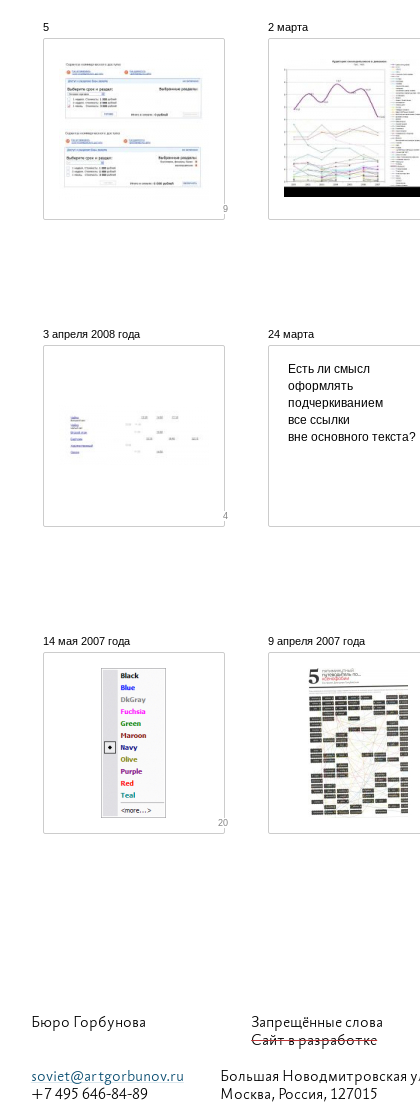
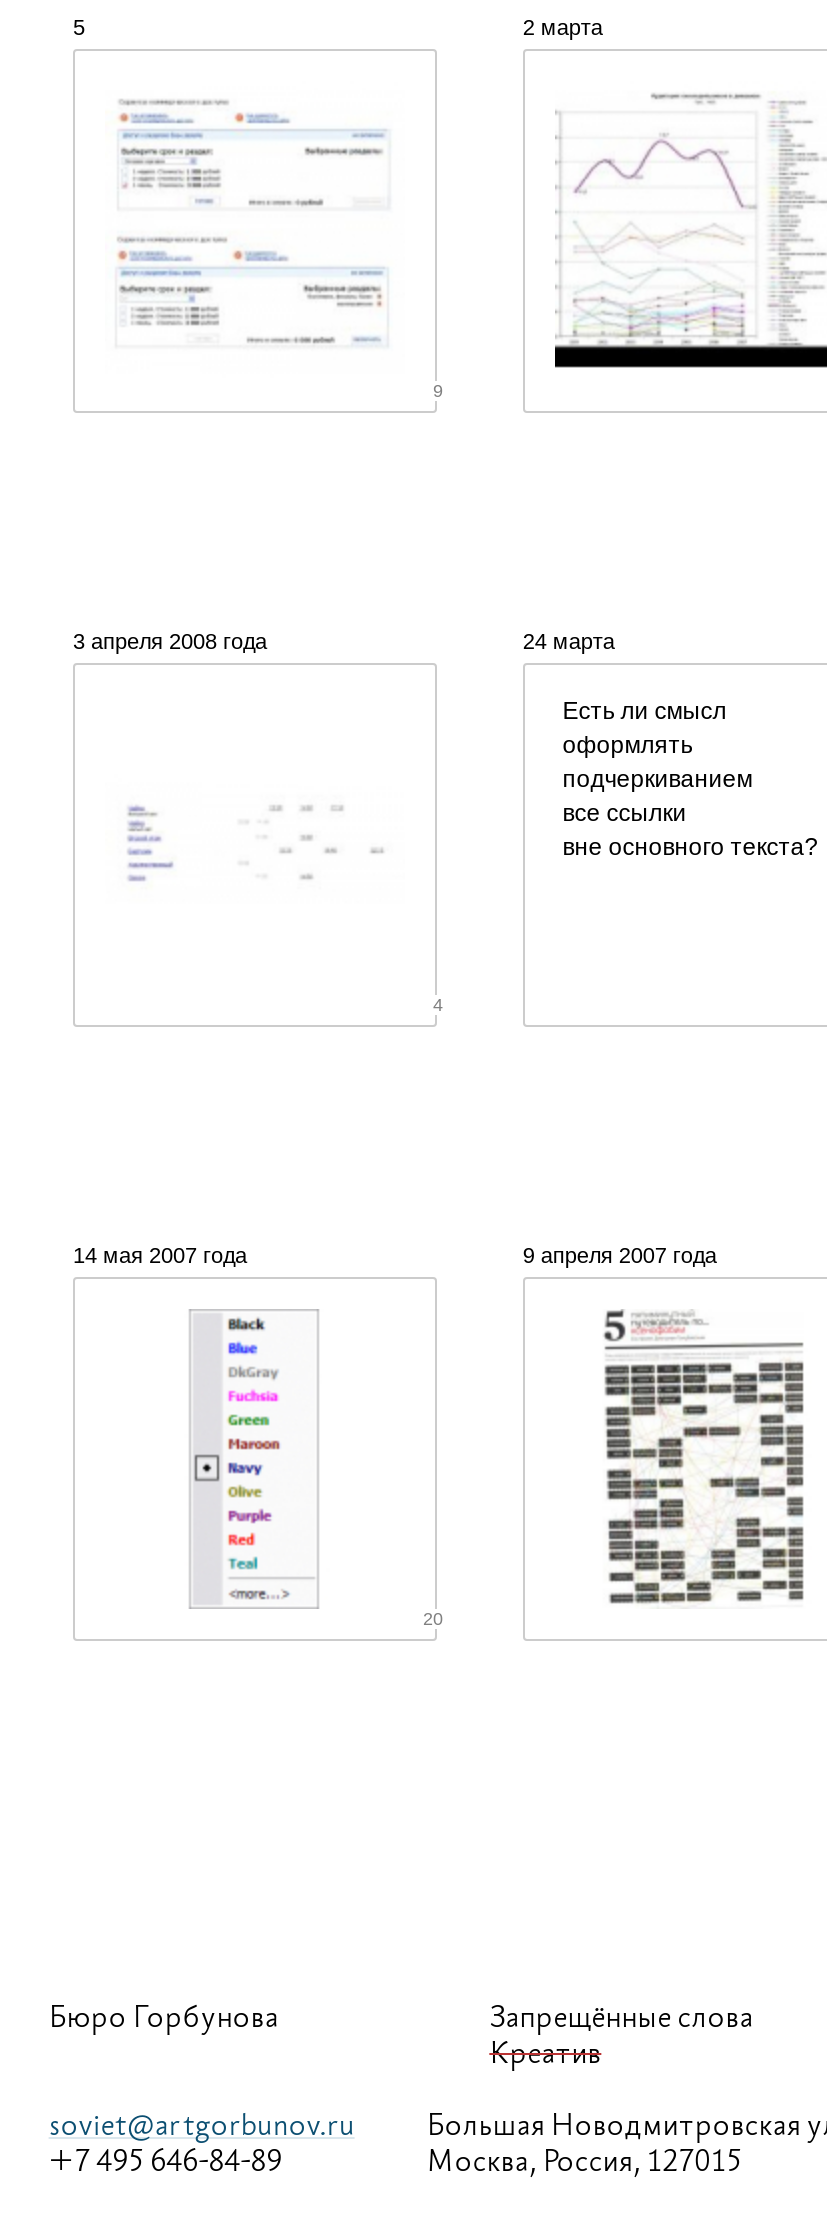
[251,1030,377,1051] Сайт в разработке -> [489,2033,601,2075] Креатив

